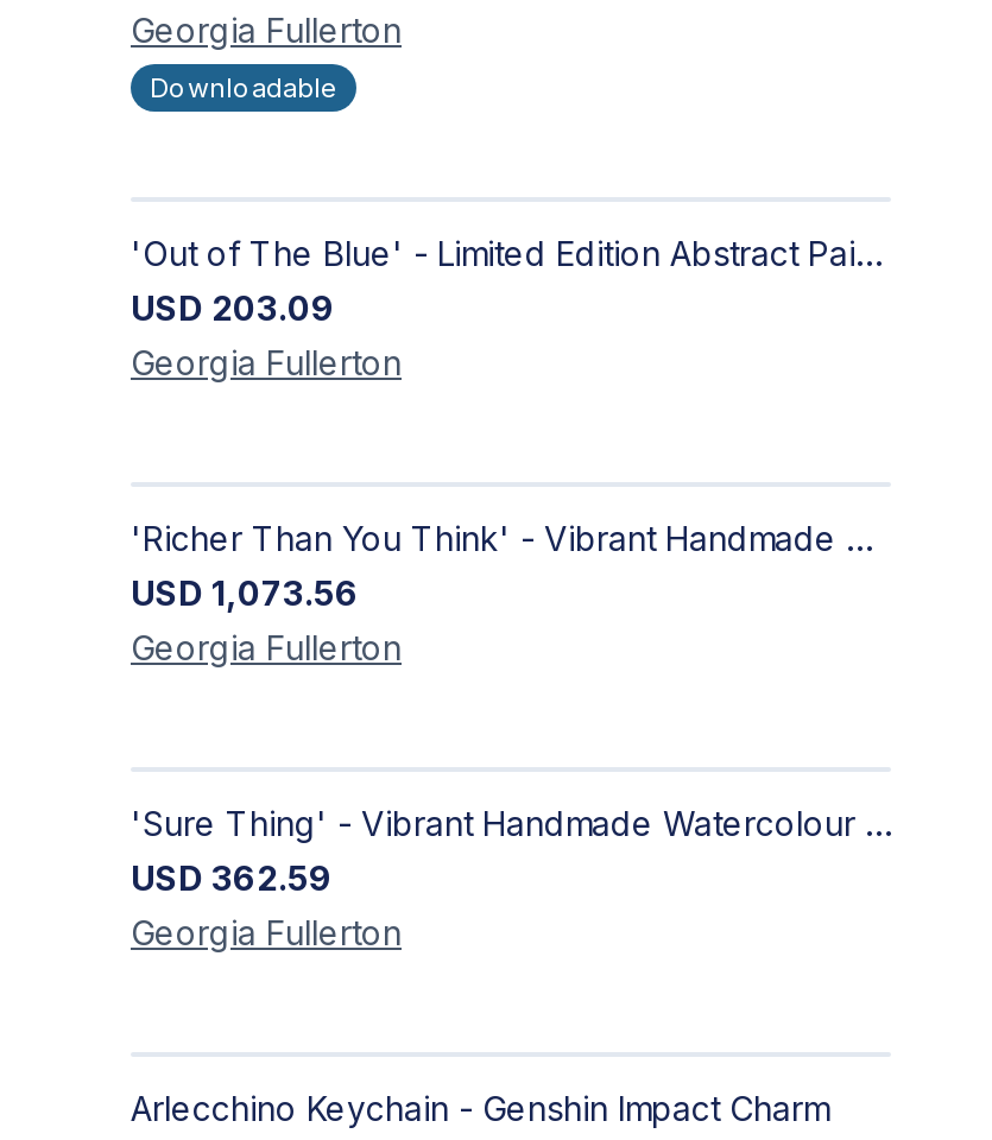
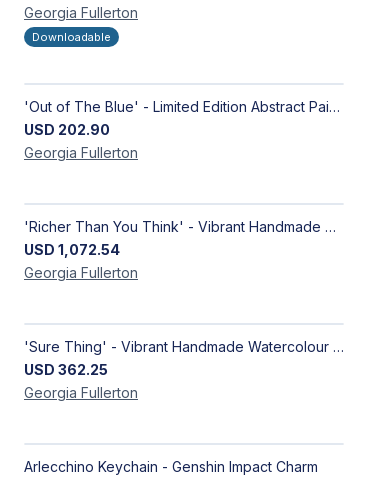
[131,288,335,328] USD 203.09 -> [24,121,110,138] USD 202.90
[131,573,359,613] USD 1,073.56 -> [24,241,120,258] USD 1,072.54
[131,858,333,898] USD 362.59 -> [24,361,108,378] USD 362.25

